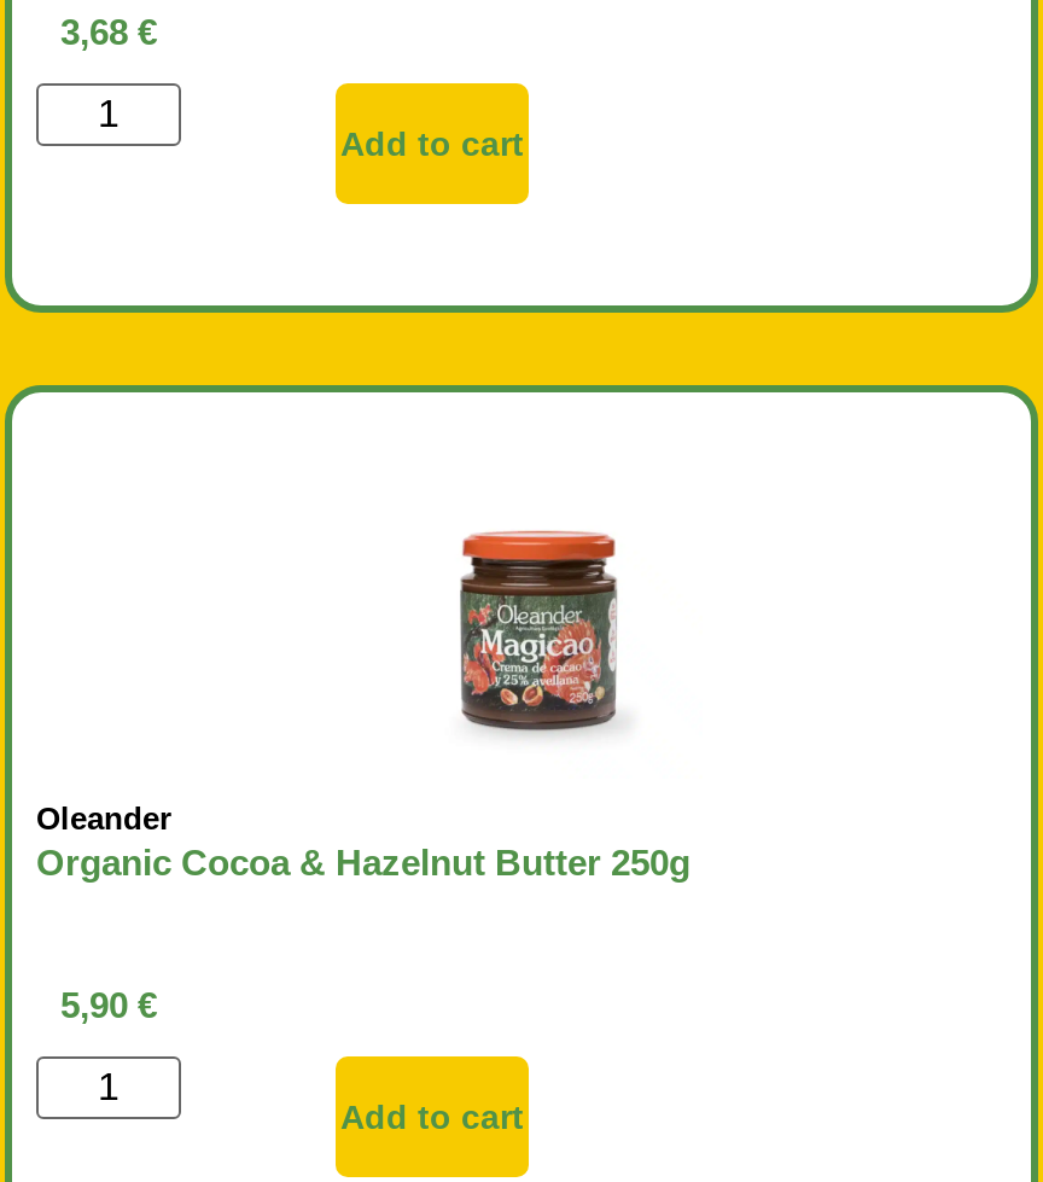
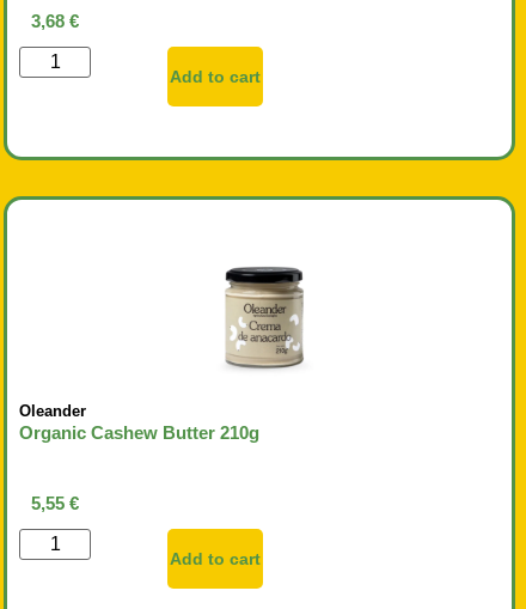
[454,528,618,728] [image] -> [225,266,306,366] [image]
[36,842,691,883] Organic Cocoa & Hazelnut Butter 250g -> [19,423,259,443] Organic Cashew Butter 210g
[60,985,157,1026] 5,90 € -> [31,493,79,514] 5,55 €

